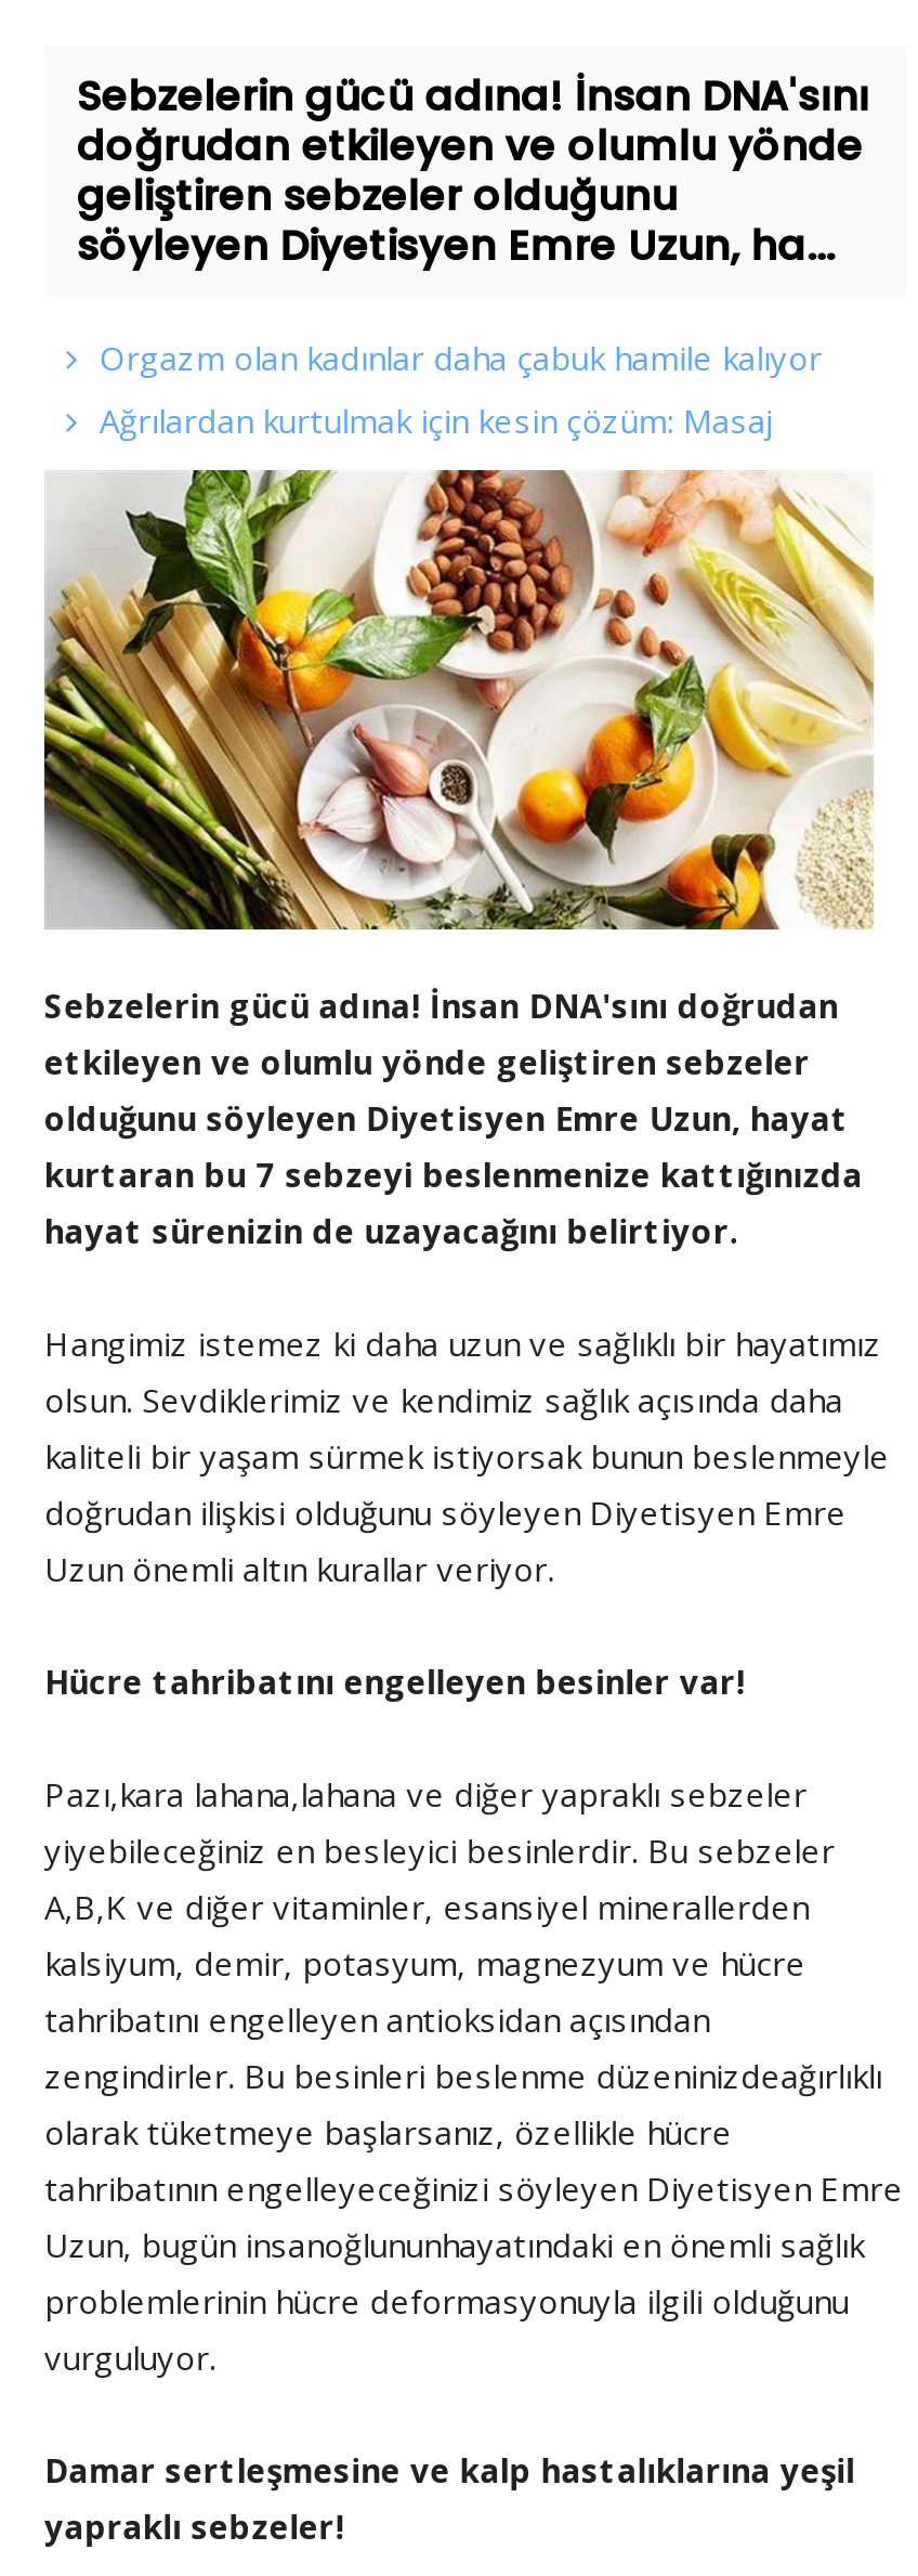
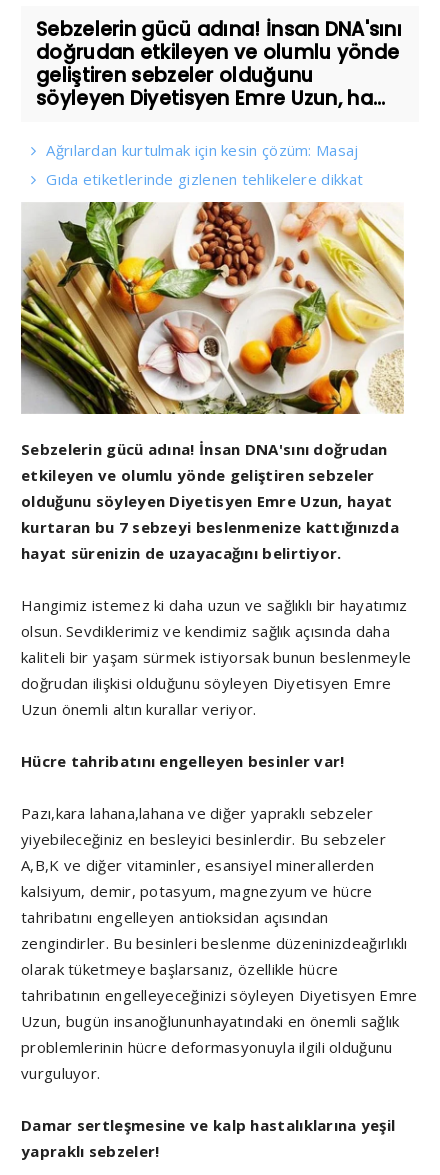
[99,336,822,380] Orgazm olan kadınlar daha çabuk hamile kalıyor -> none
moved [99,399,775,442] -> [46,140,358,160]: Ağrılardan kurtulmak için kesin çözüm: Masaj
none -> [46,169,363,189] Gıda etiketlerinde gizlenen tehlikelere dikkat

